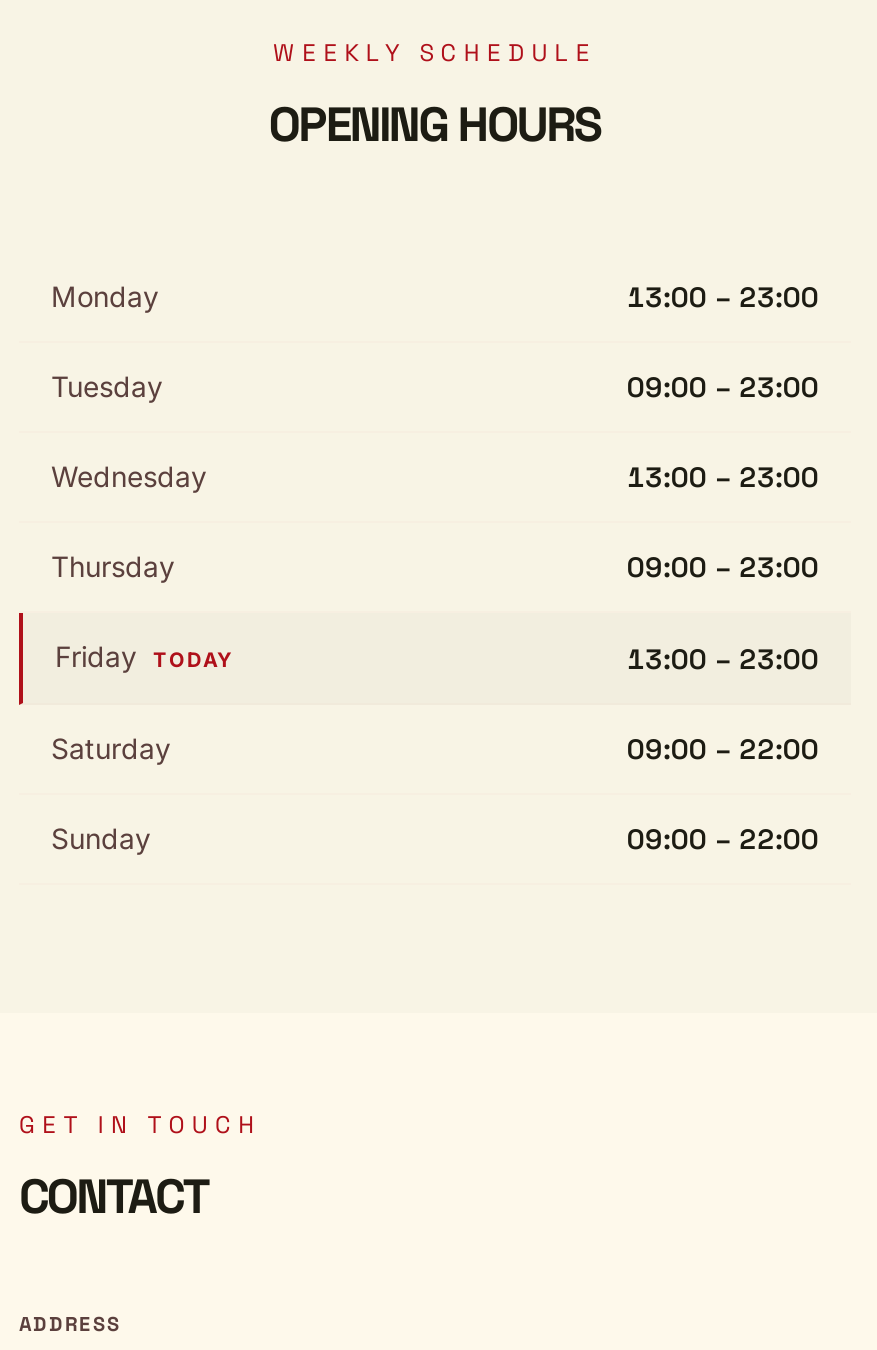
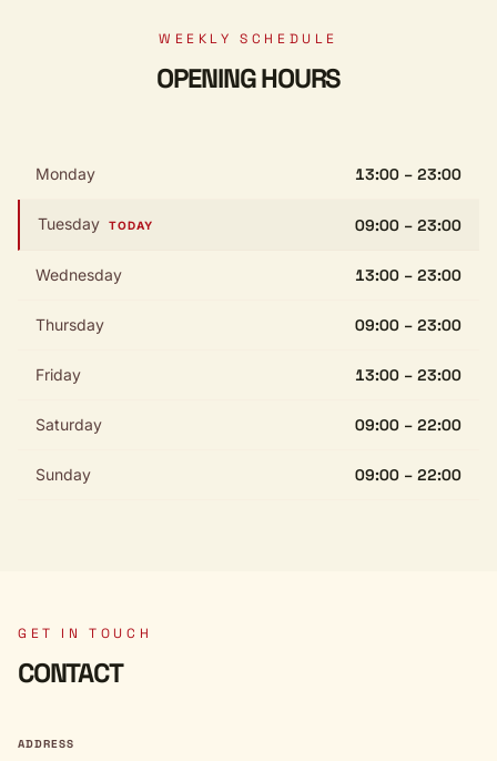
moved [153,647,233,671] -> [109,219,153,232]: TODAY

